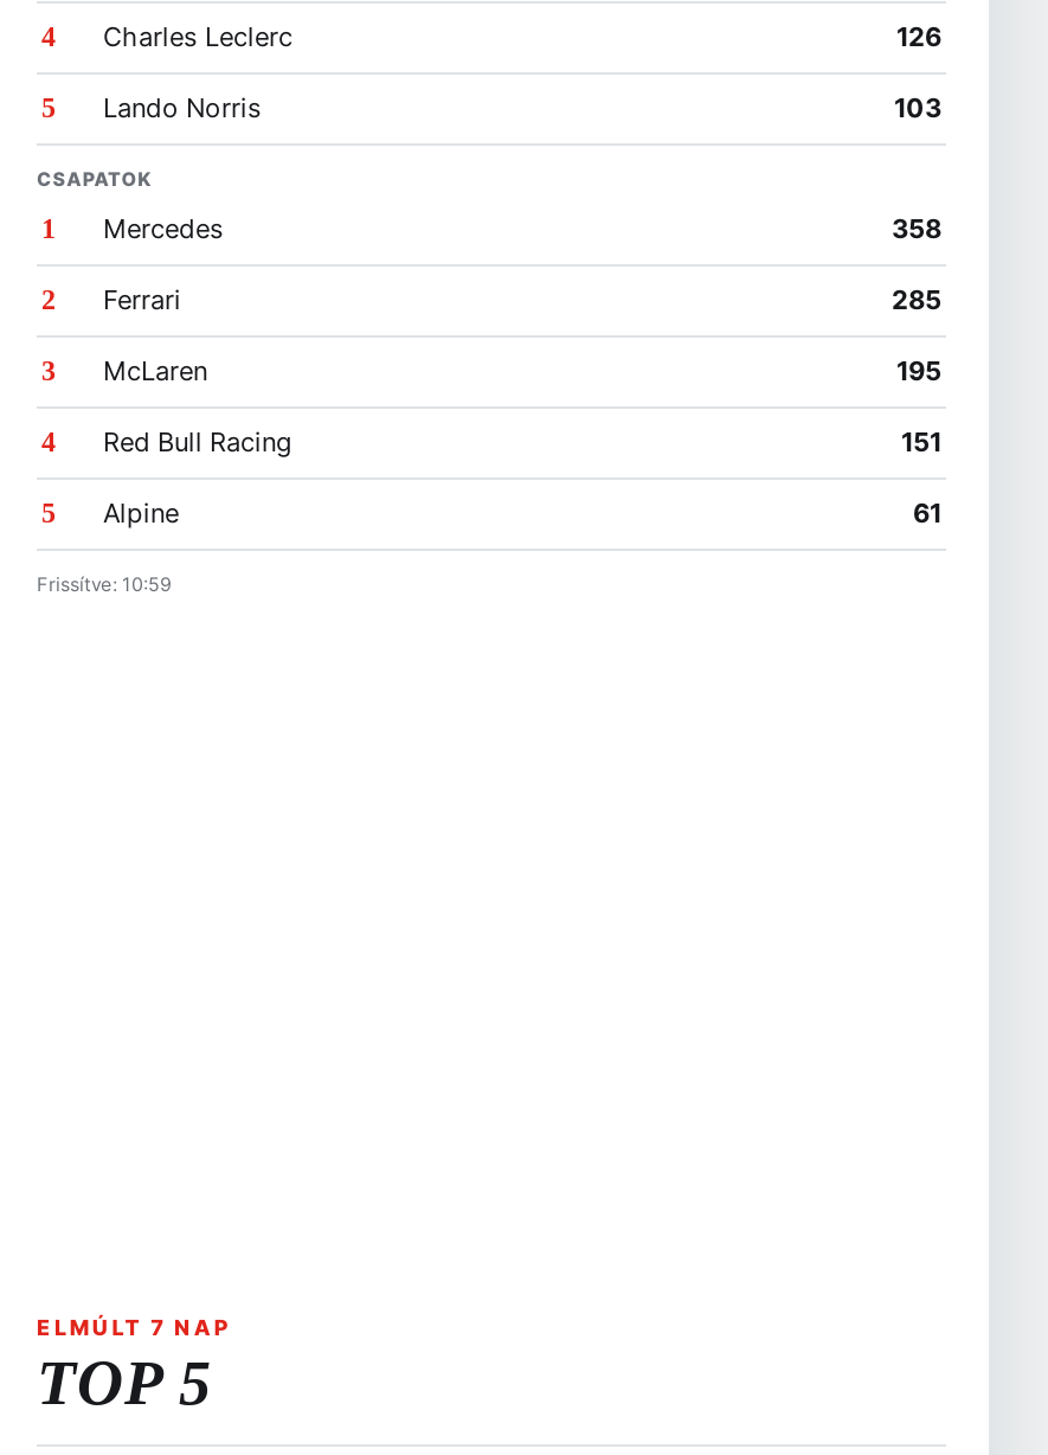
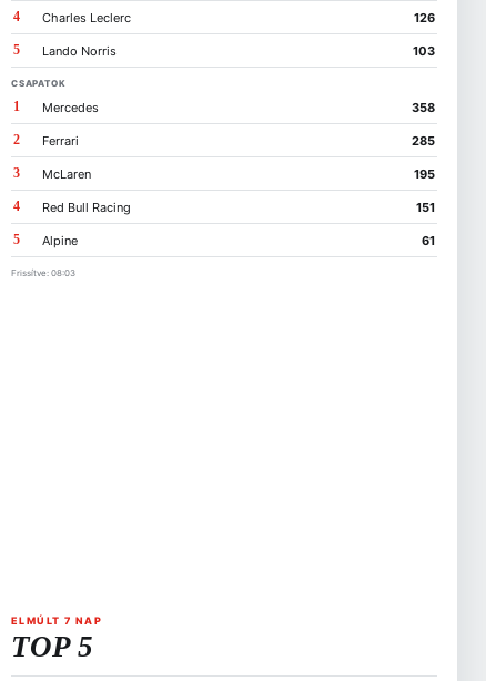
[37,572,172,595] Frissítve: 10:59 -> [11,268,75,279] Frissítve: 08:03

